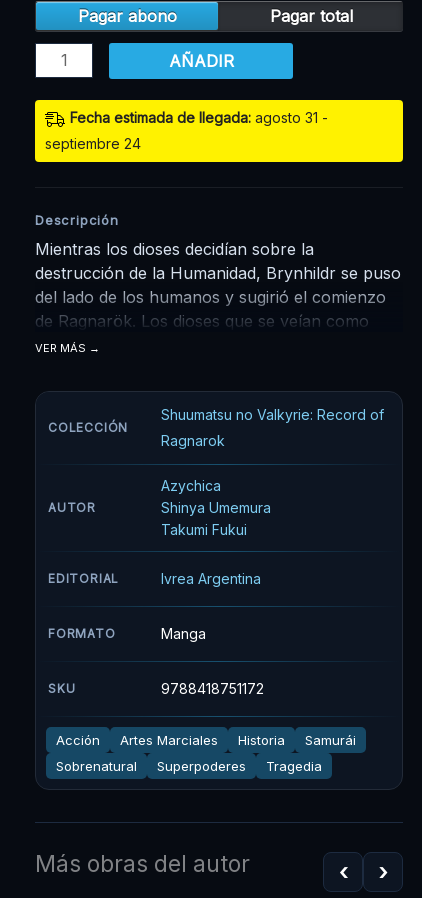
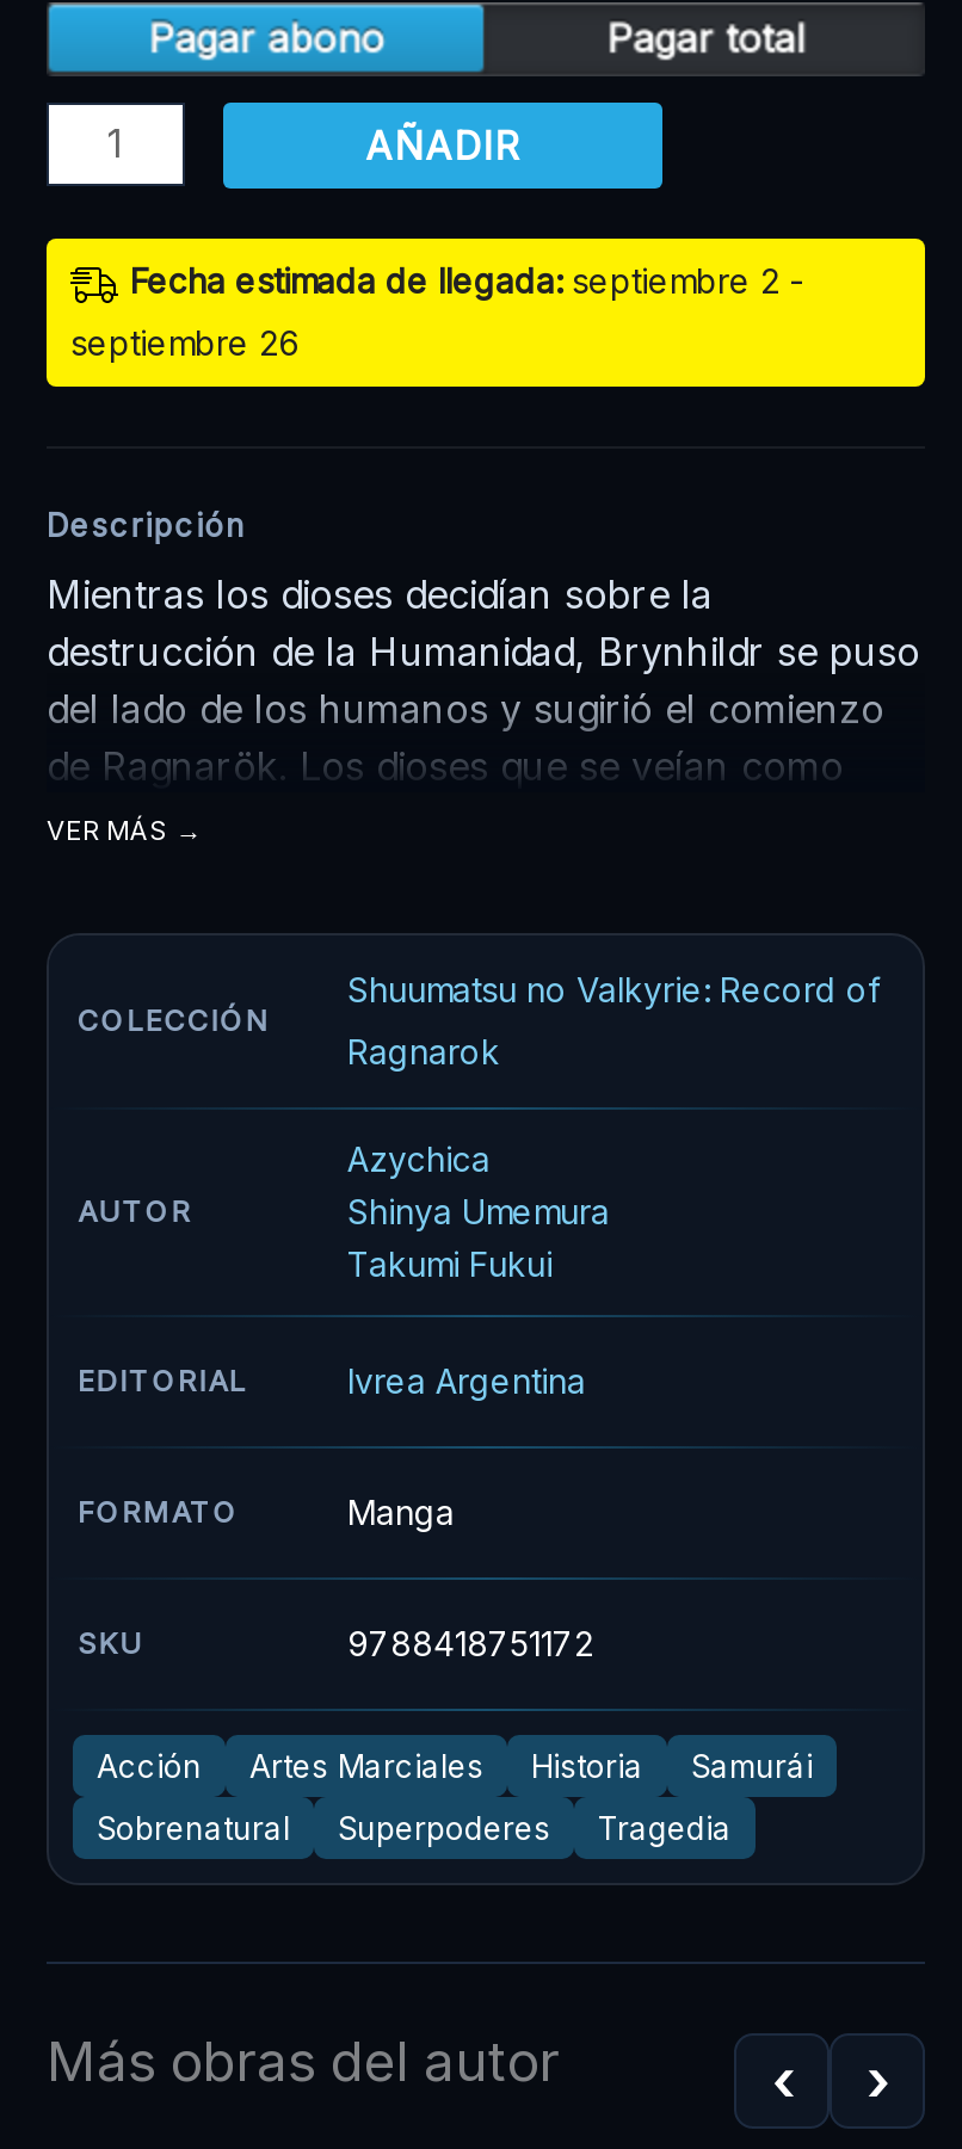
[70,109,328,126] Fecha estimada de llegada: agosto 31 - -> [130,260,803,300] Fecha estimada de llegada: septiembre 2 -
[45,135,141,152] septiembre 24 -> [70,322,300,362] septiembre 26

